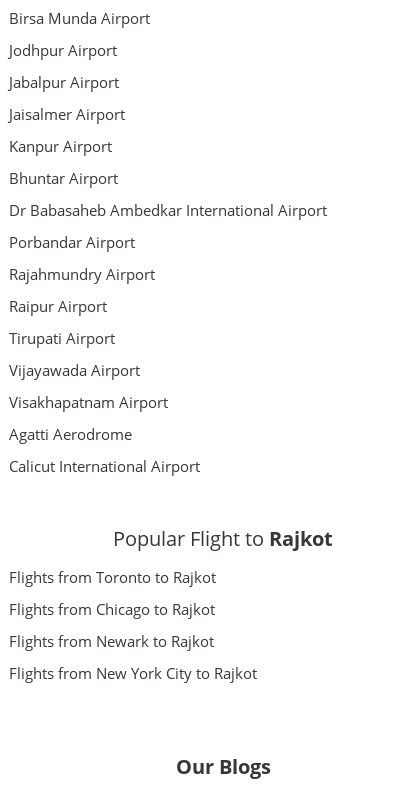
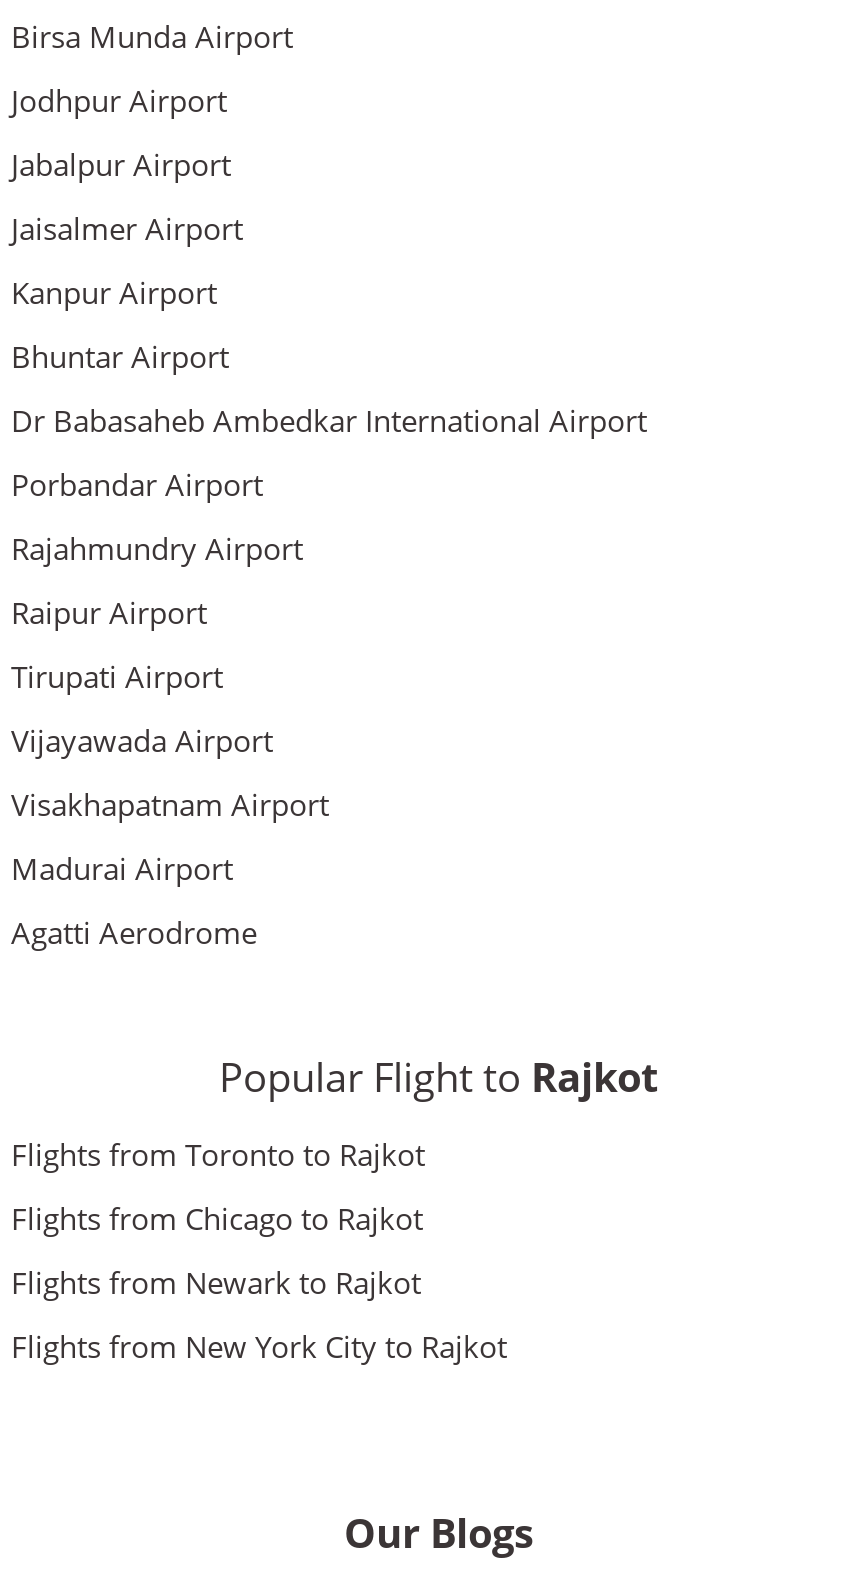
none -> [11,849,233,889] Madurai Airport
moved [9,424,132,444] -> [11,913,257,953]: Agatti Aerodrome
[9,456,200,476] Calicut International Airport -> none

